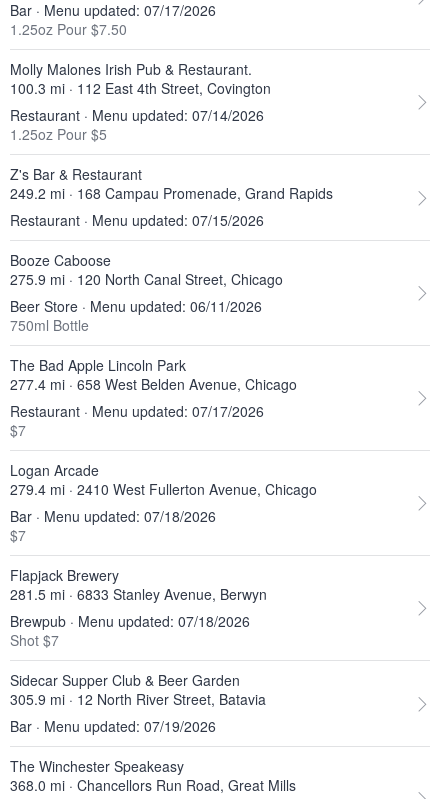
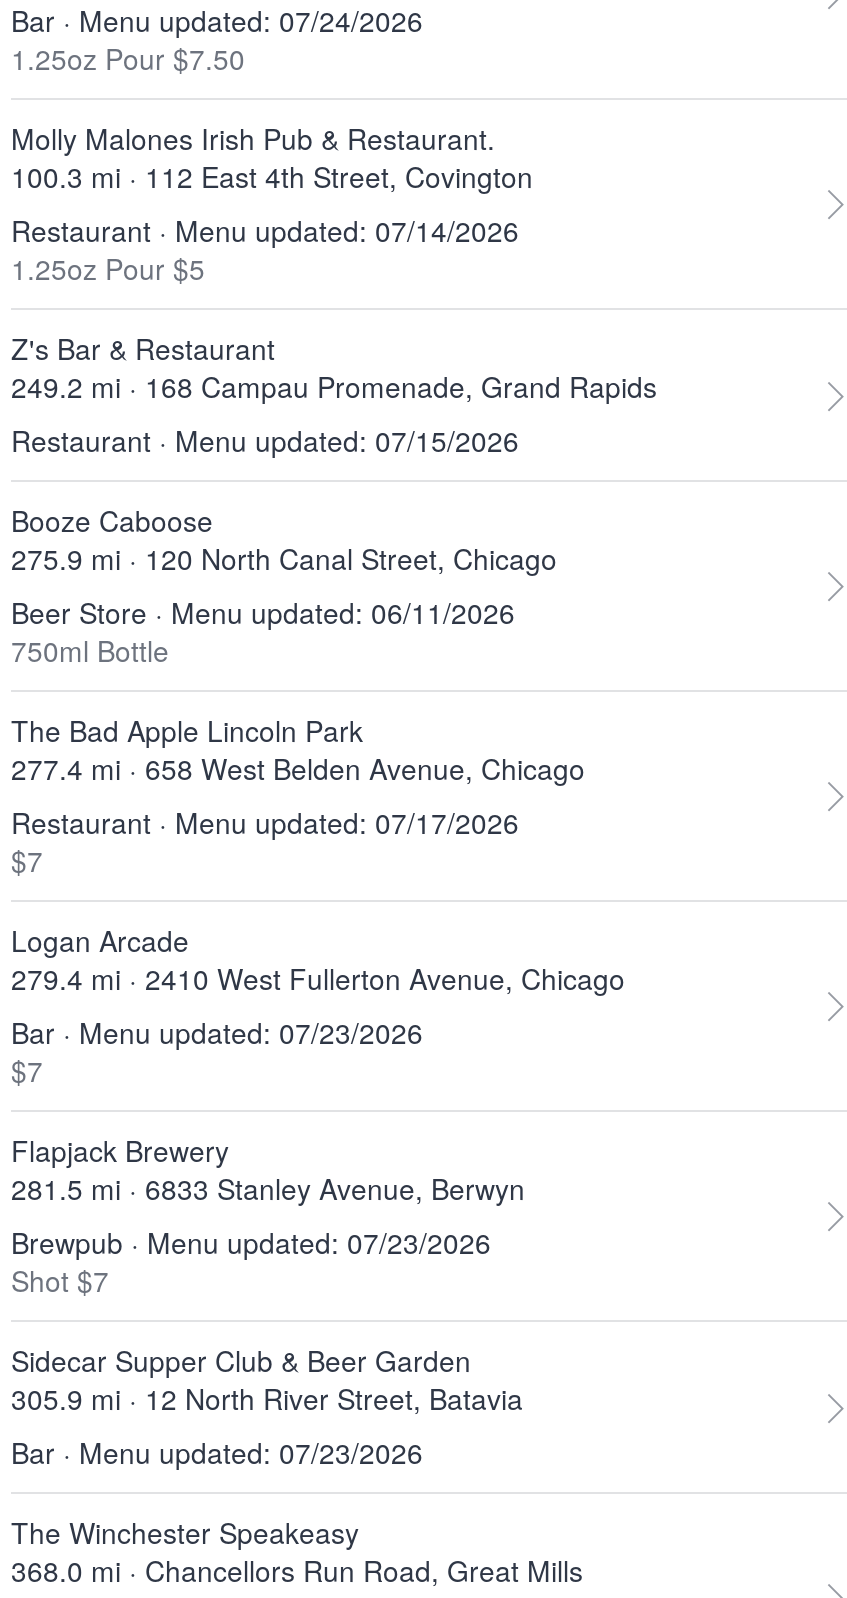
[10,0,216,20] Bar · Menu updated: 07/17/2026 -> [11,0,423,40] Bar · Menu updated: 07/24/2026
[10,506,216,526] Bar · Menu updated: 07/18/2026 -> [11,1012,423,1052] Bar · Menu updated: 07/23/2026
[10,611,250,631] Brewpub · Menu updated: 07/18/2026 -> [11,1222,491,1262] Brewpub · Menu updated: 07/23/2026
[10,716,216,736] Bar · Menu updated: 07/19/2026 -> [11,1432,423,1472] Bar · Menu updated: 07/23/2026

